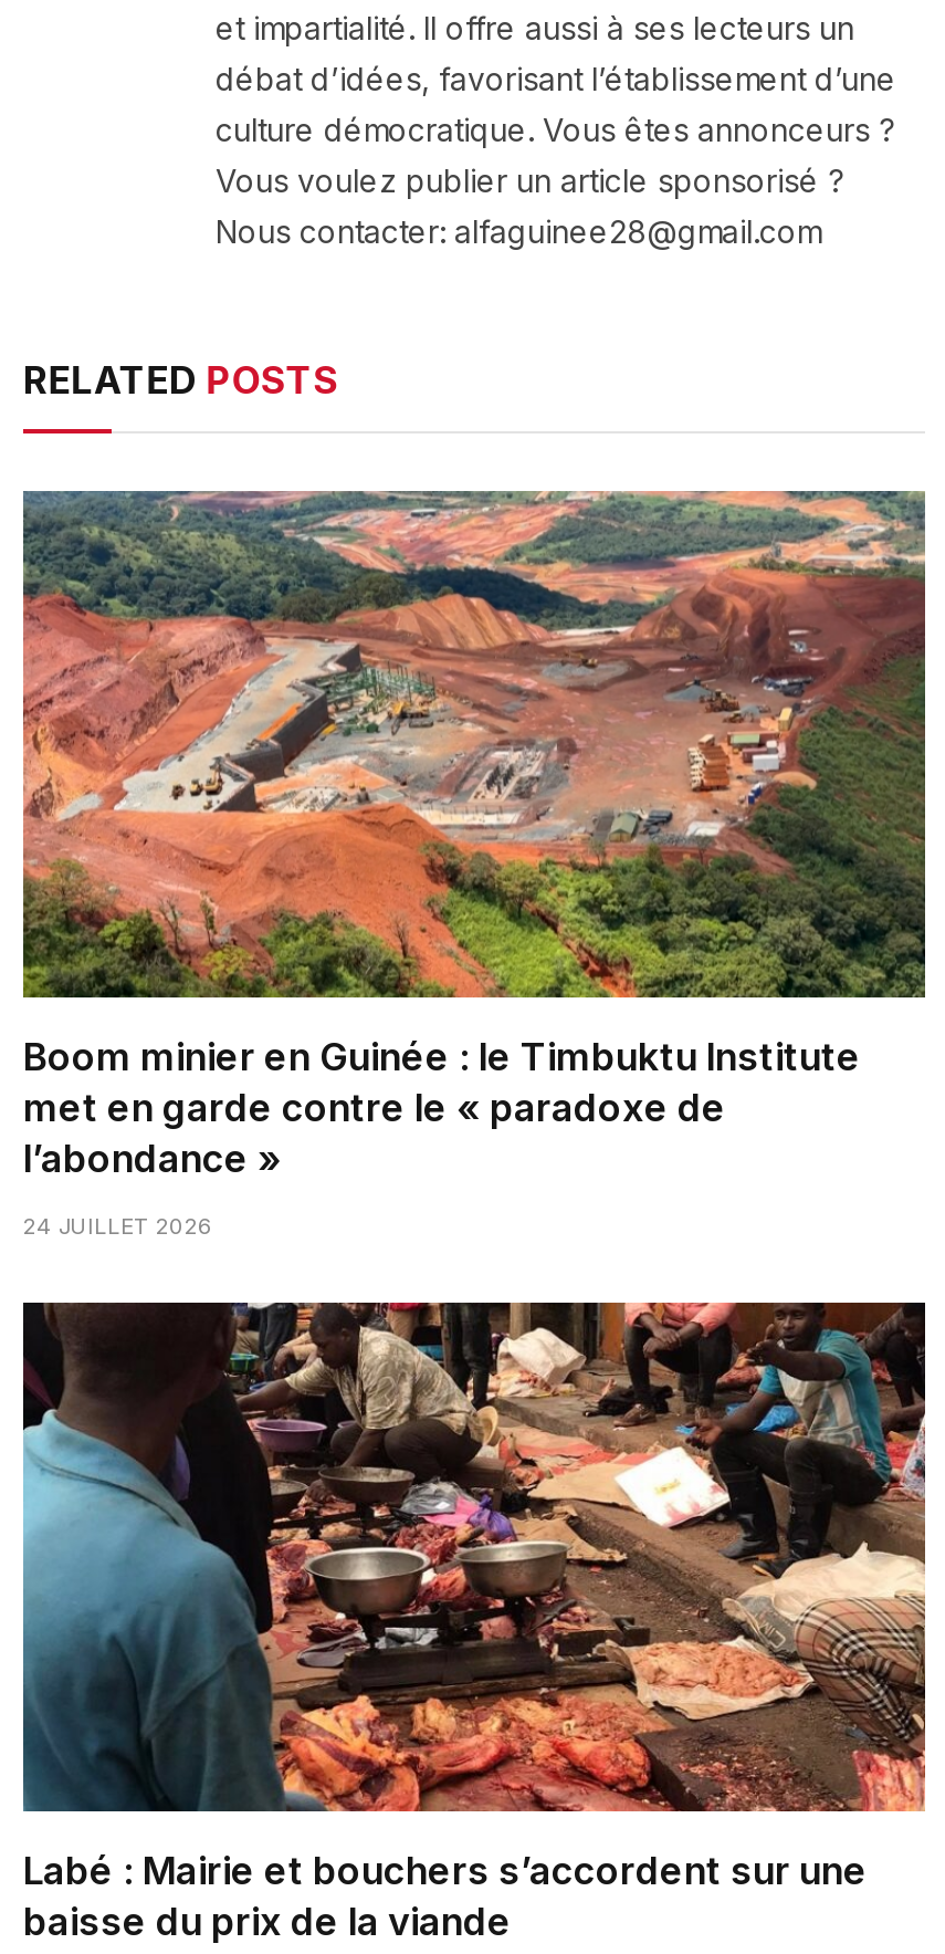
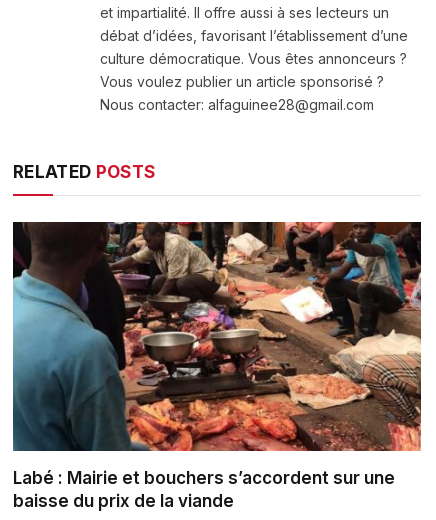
[21,489,927,1239] [image] | Boom minier en Guinée : le Timbuktu Institute | met en garde contre le « paradoxe de | l’abondance » | 24 JUILLET 2026 -> none

